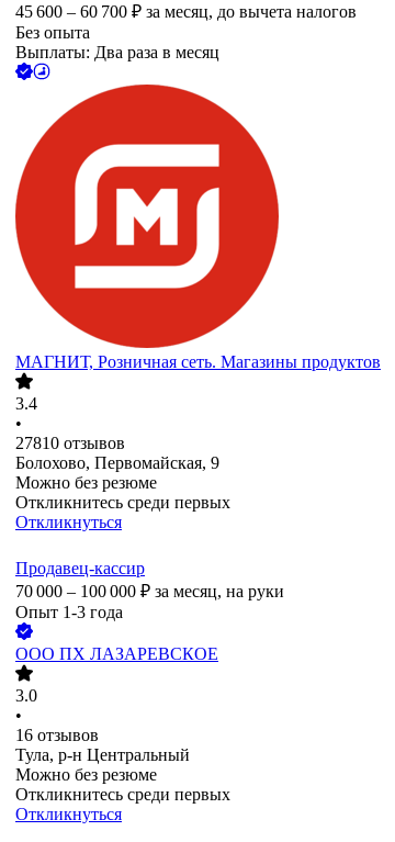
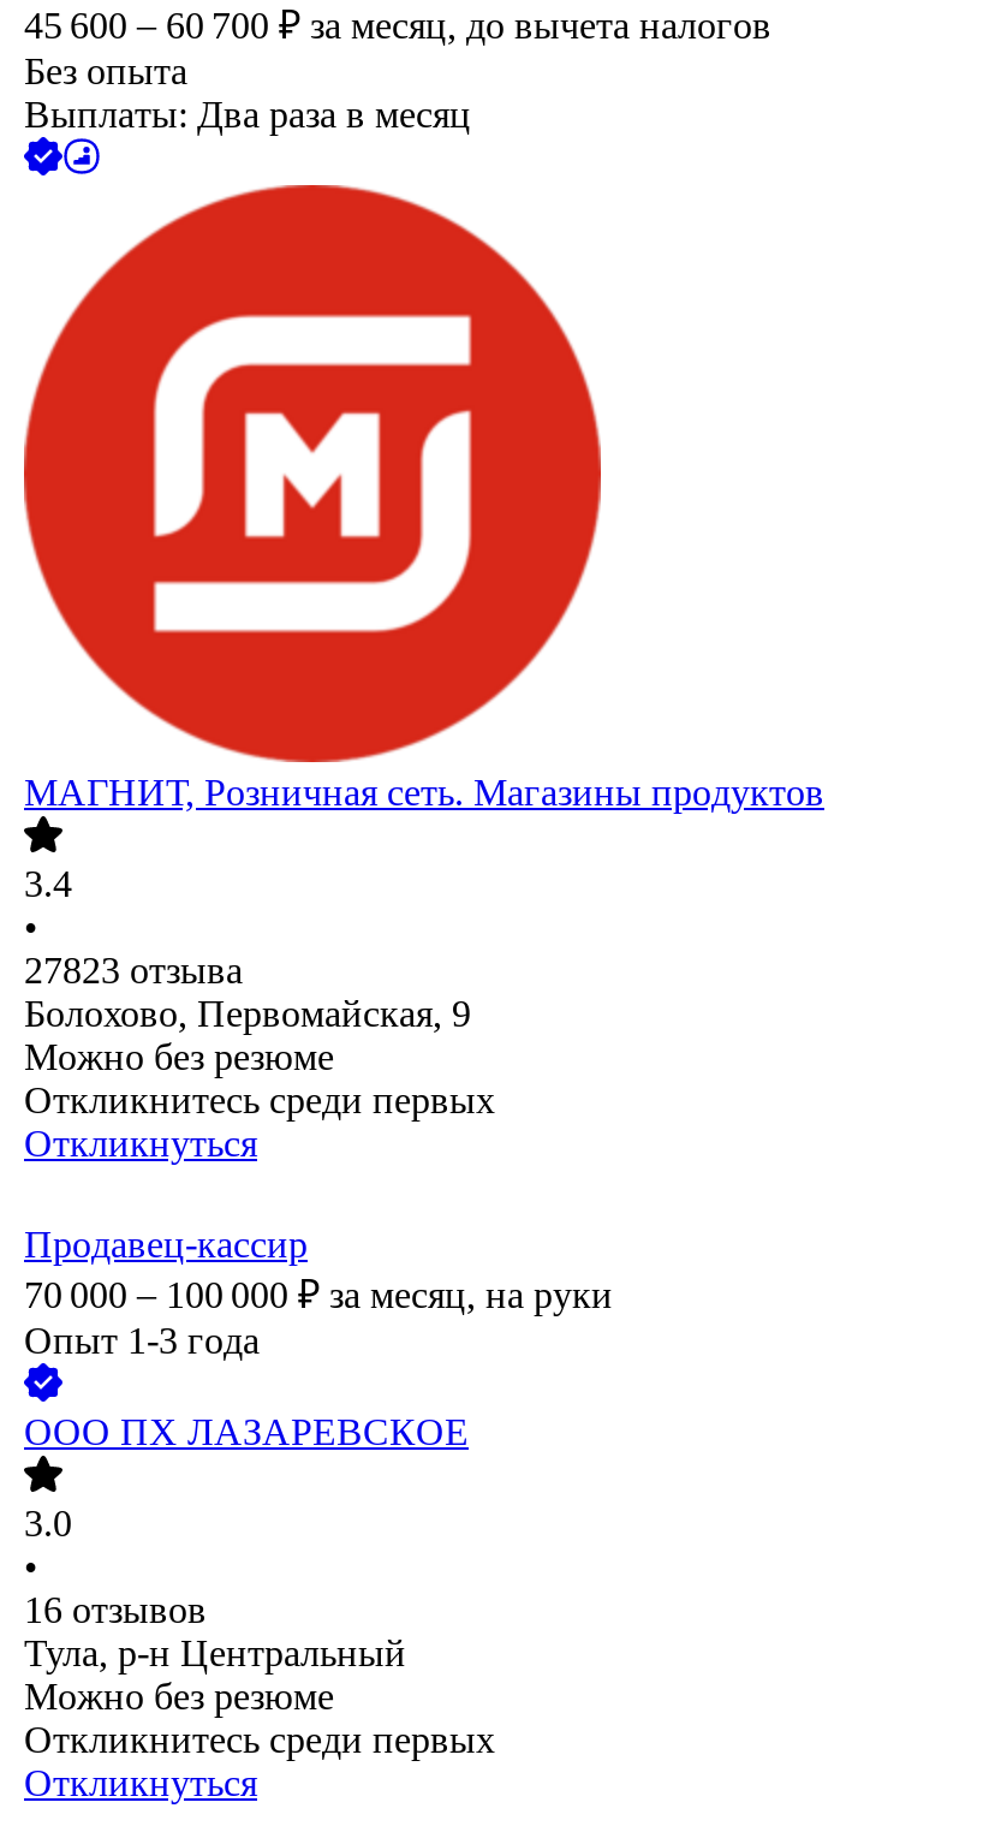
[15,434,125,453] 27810 отзывов -> [24,950,243,991] 27823 отзыва

